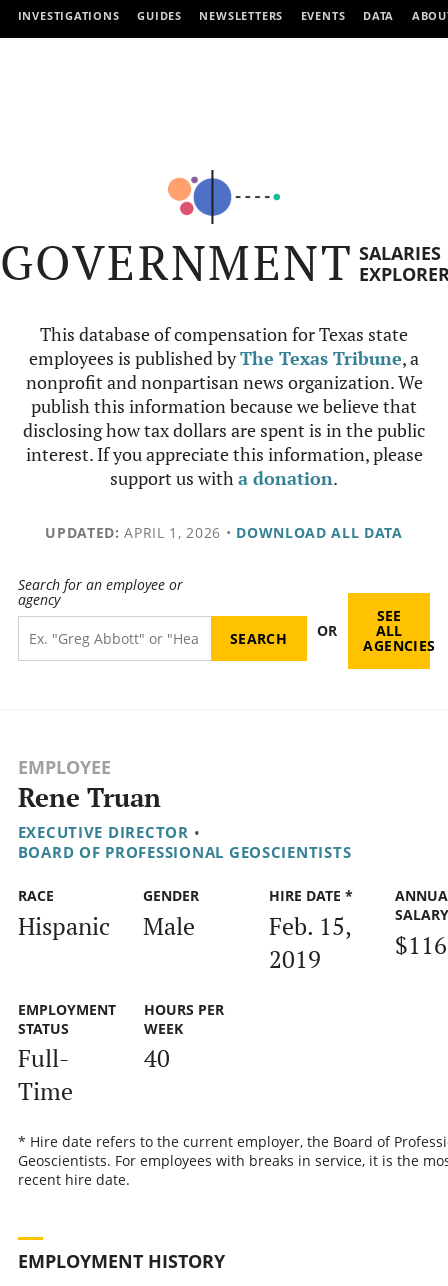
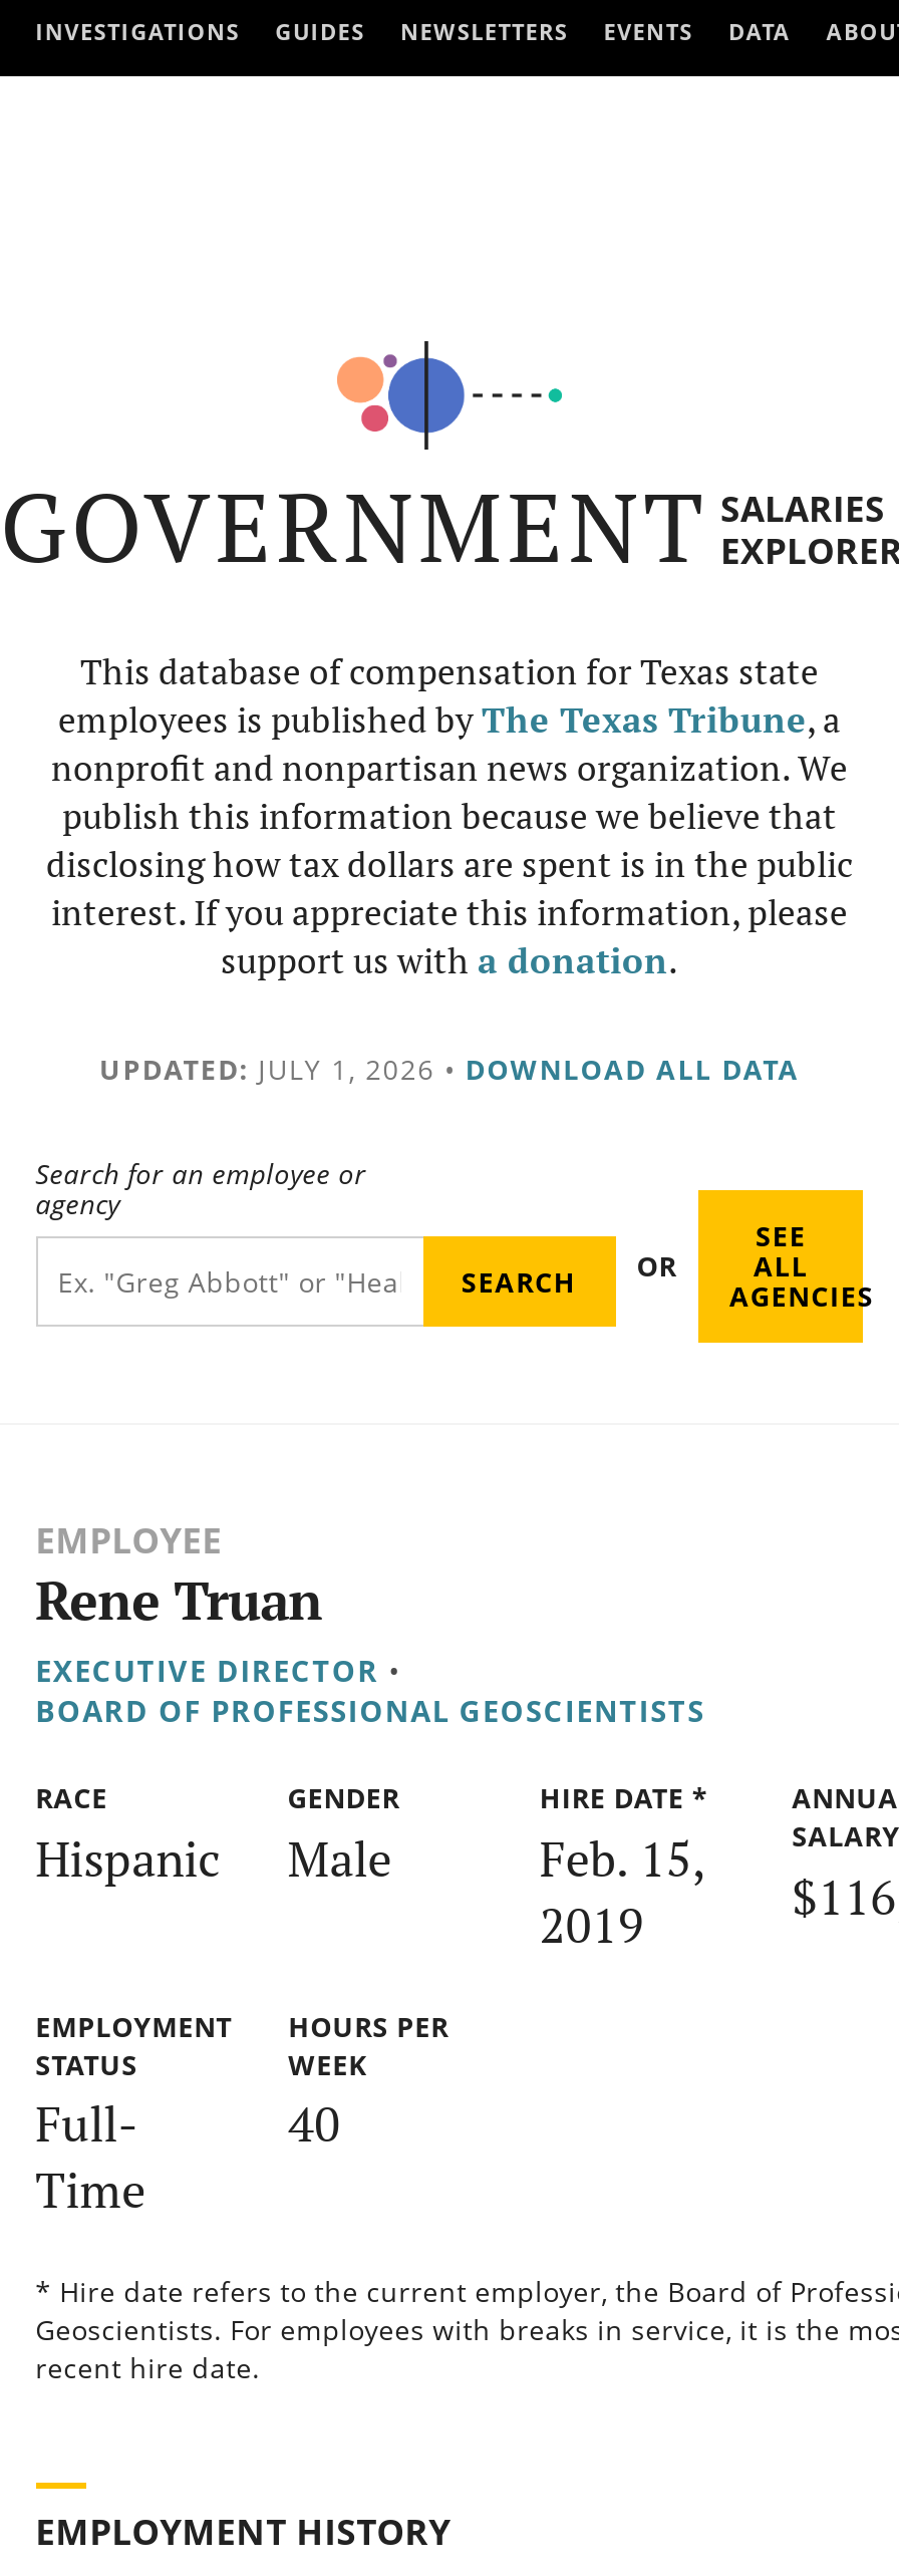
[45,523,403,542] UPDATED: APRIL 1, 2026 • DOWNLOAD ALL DATA -> [99,1050,800,1088] UPDATED: JULY 1, 2026 • DOWNLOAD ALL DATA

